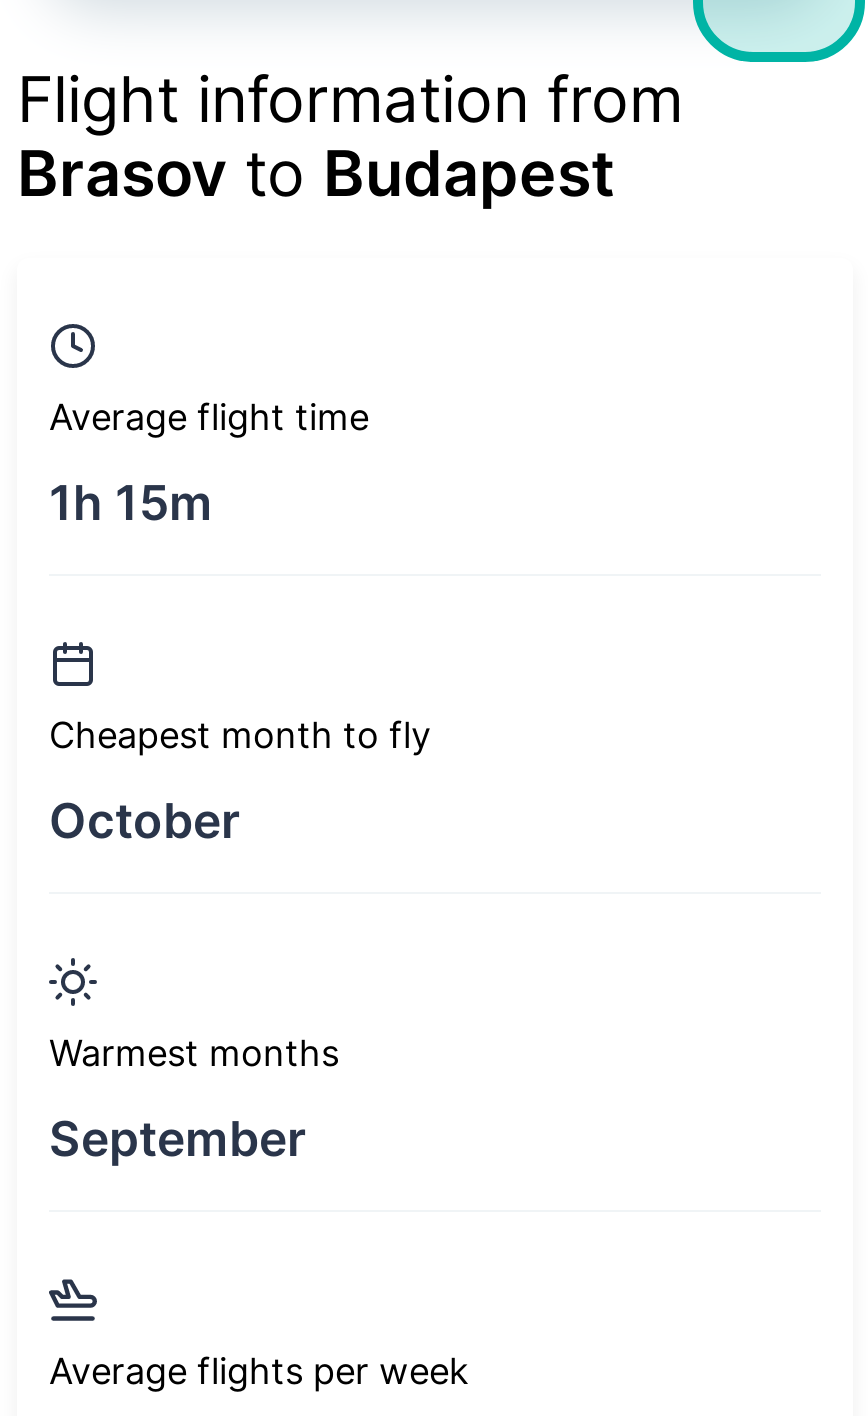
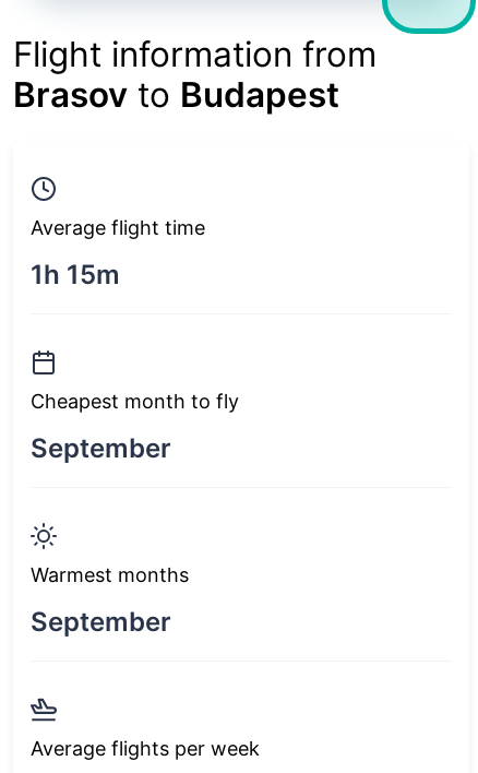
[49,792,241,850] October -> [31,432,171,464] September

